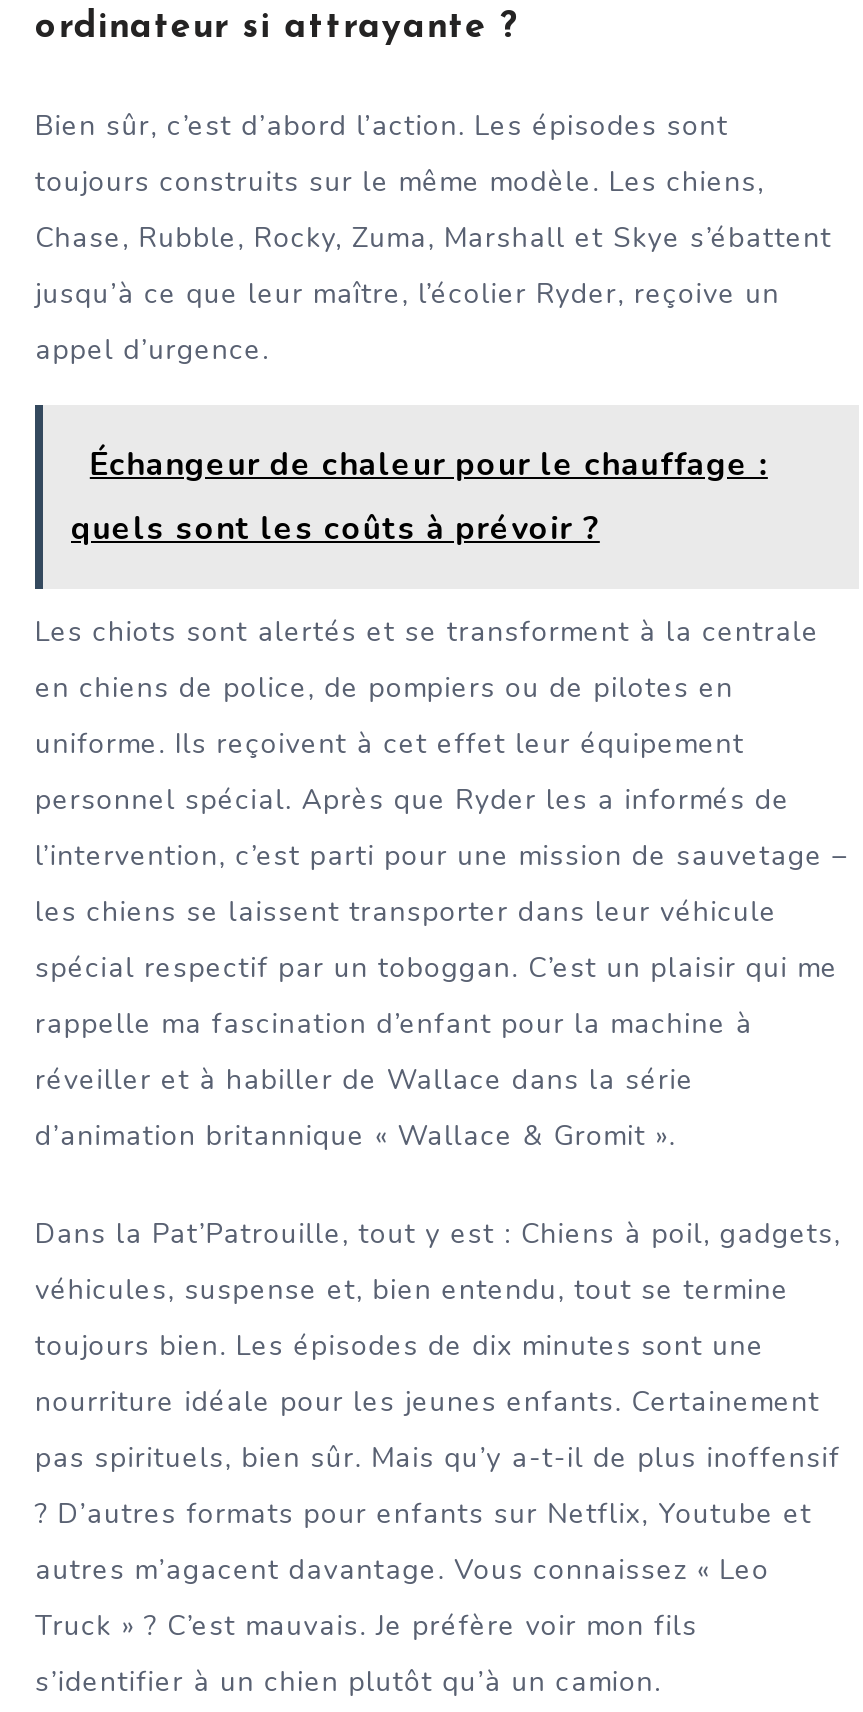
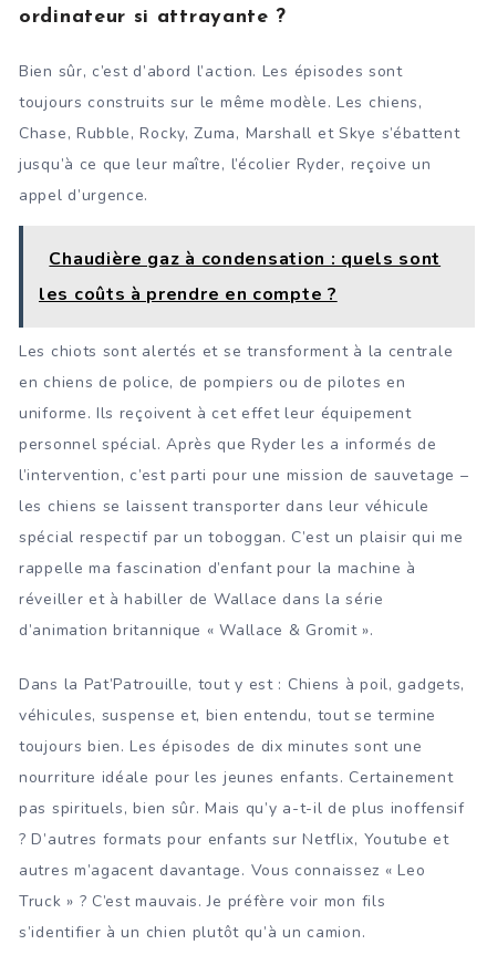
[90,443,768,487] Échangeur de chaleur pour le chauffage : -> [49,247,441,271] Chaudière gaz à condensation : quels sont
[71,507,600,551] quels sont les coûts à prévoir ? -> [39,282,337,307] les coûts à prendre en compte ?

